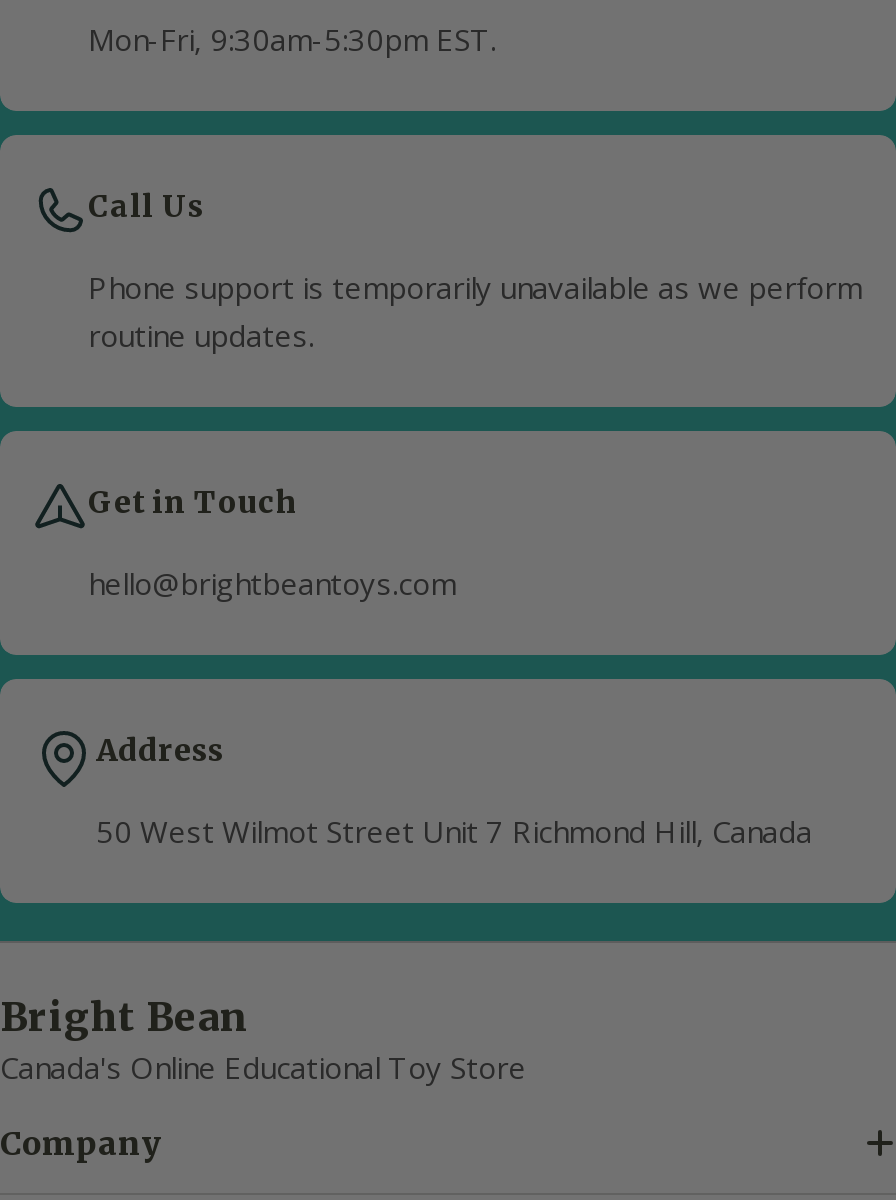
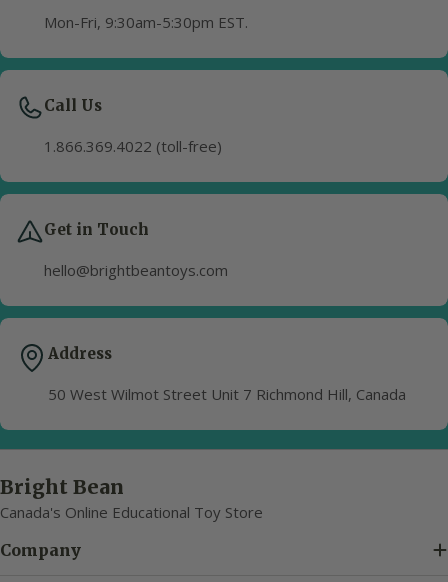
[88,267,862,355] Phone support is temporarily unavailable as we perform | routine updates. -> [44,136,222,156] 1.866.369.4022 (toll-free)

